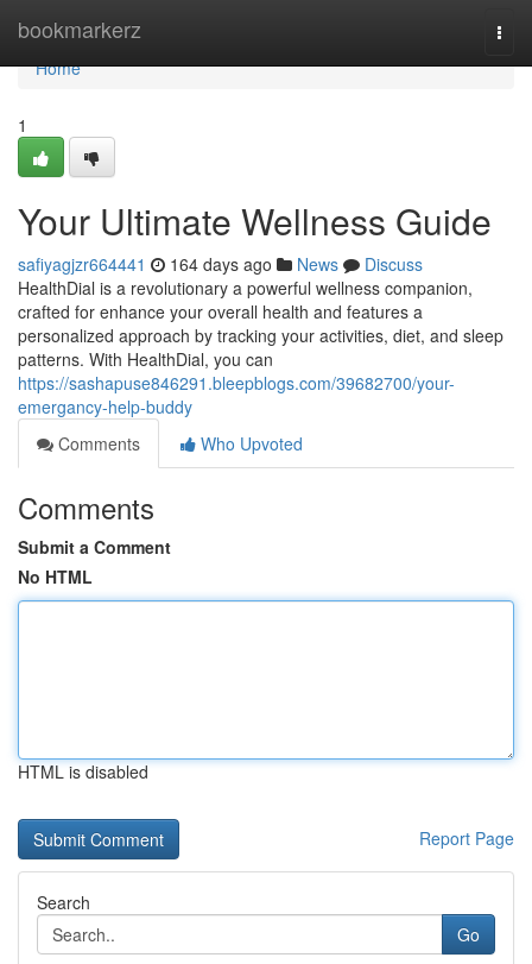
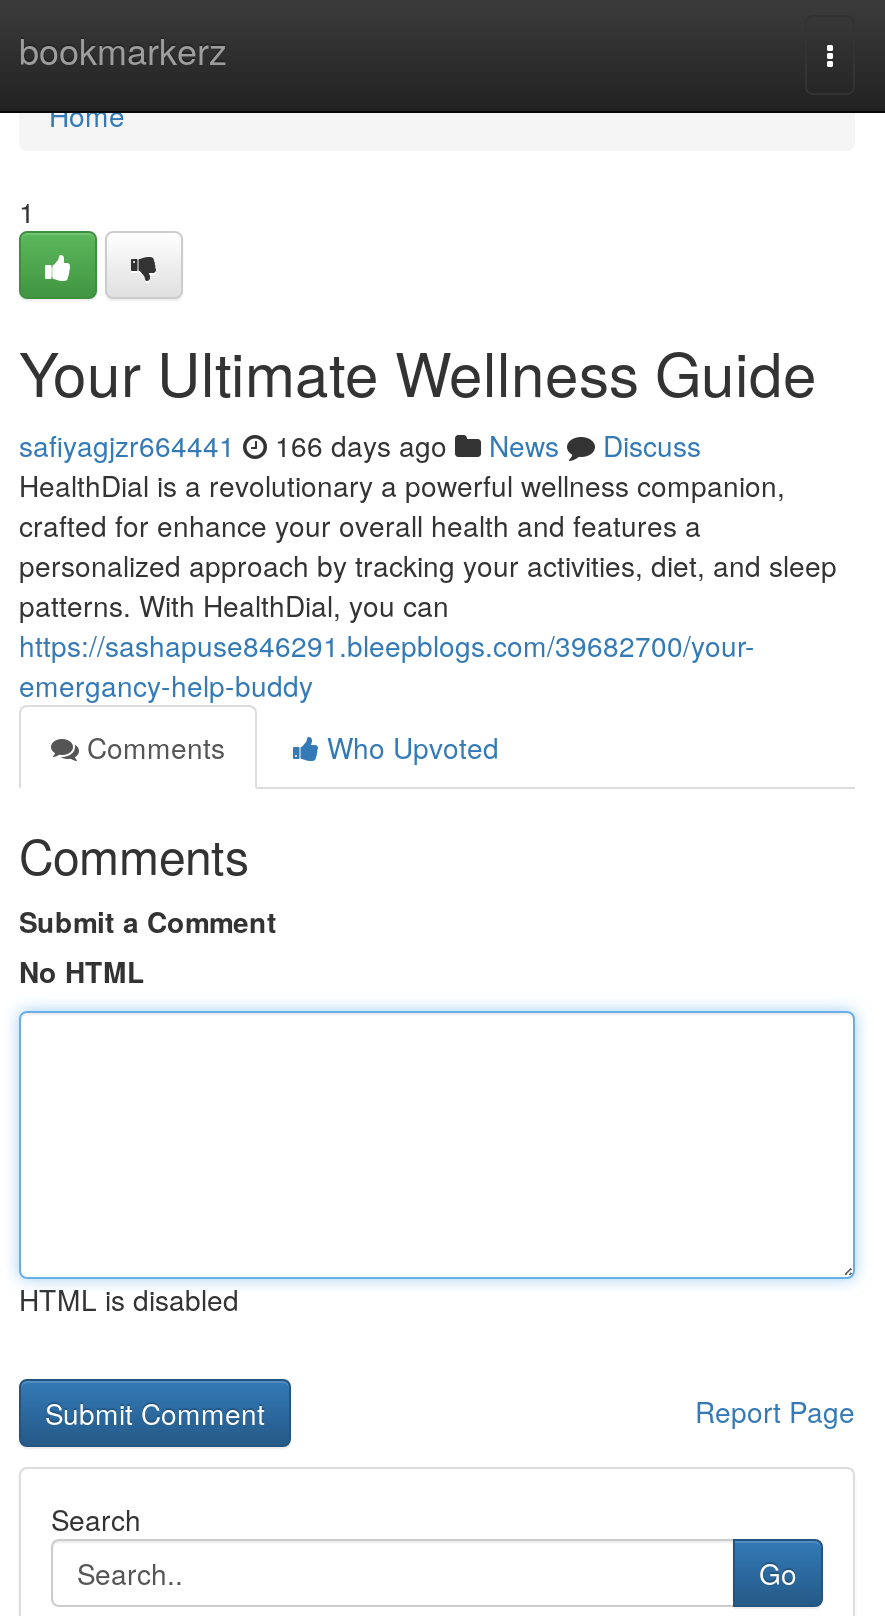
[18,252,423,276] safiyagjzr664441 164 days ago News Discuss -> [19,425,701,465] safiyagjzr664441 166 days ago News Discuss

